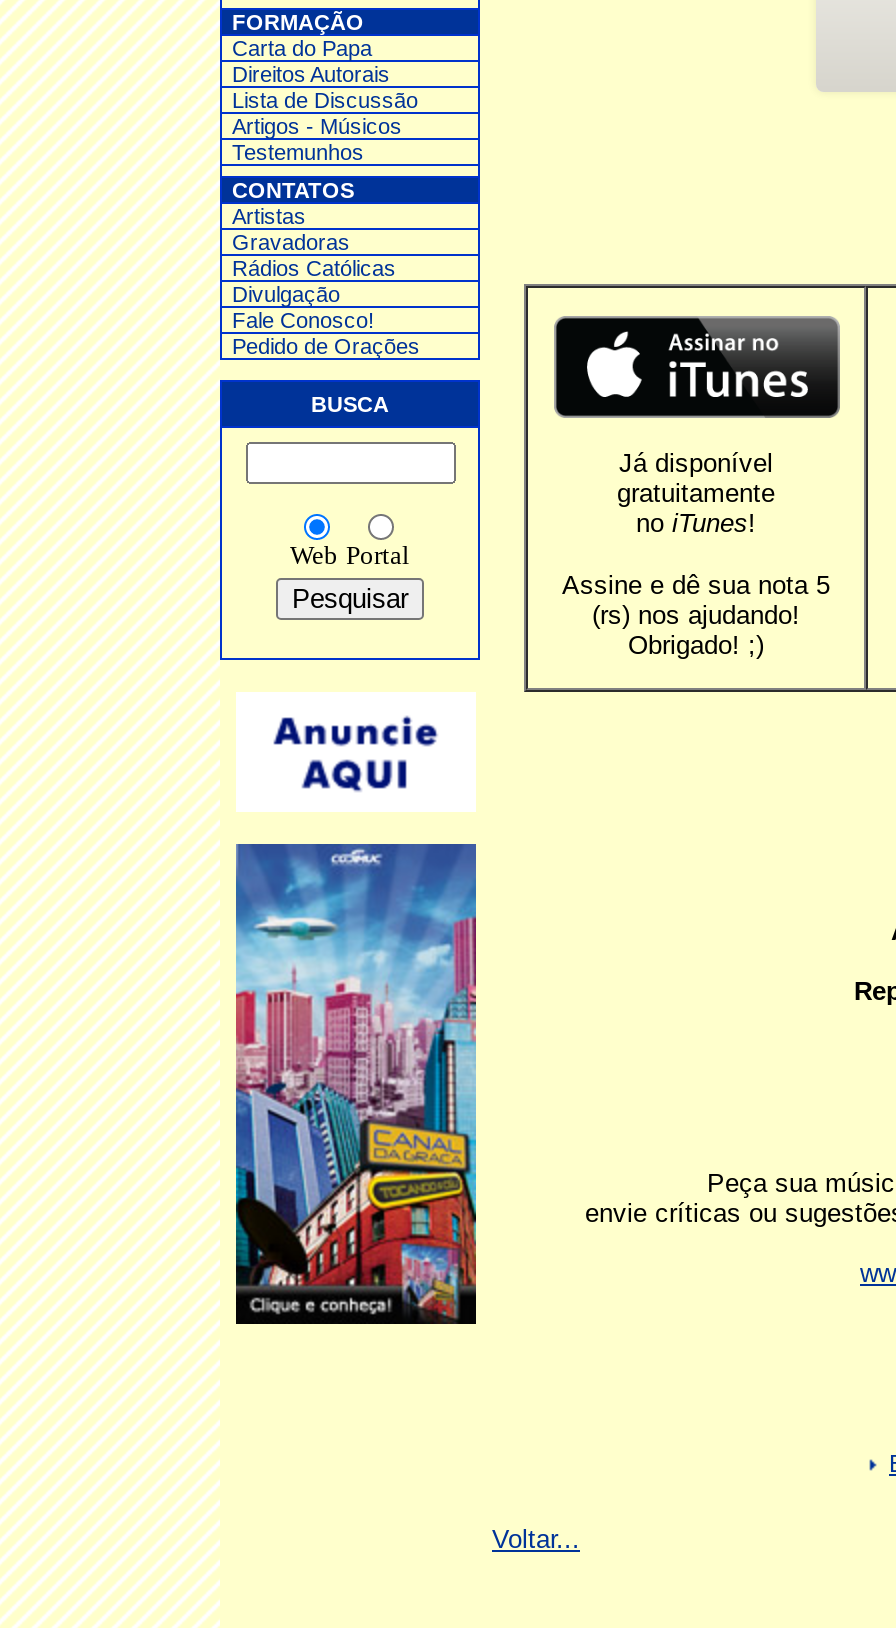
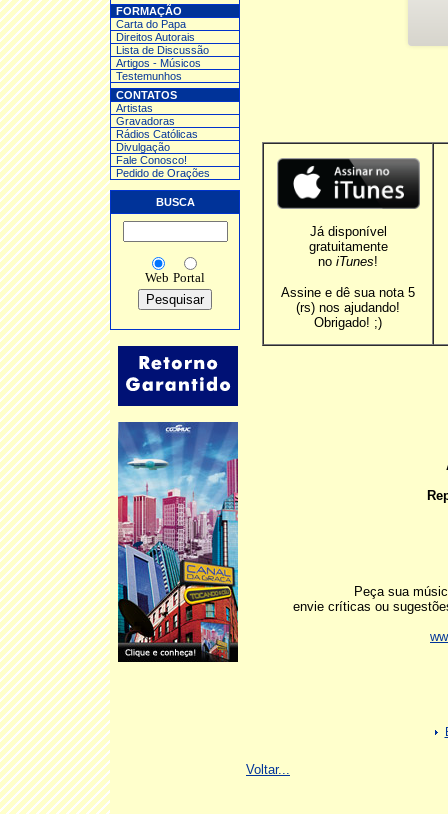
[236,692,476,812] [image] -> [117,345,239,407] [image]

